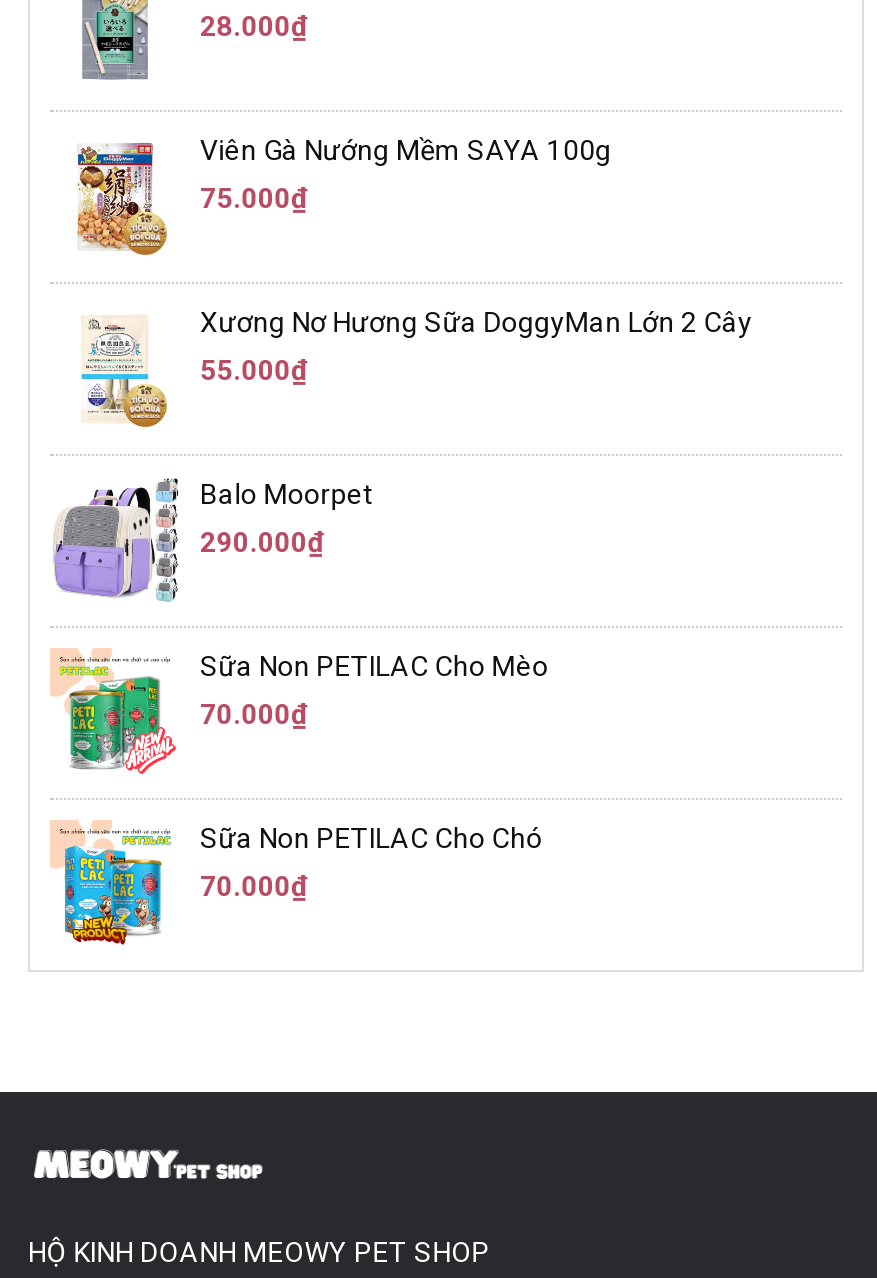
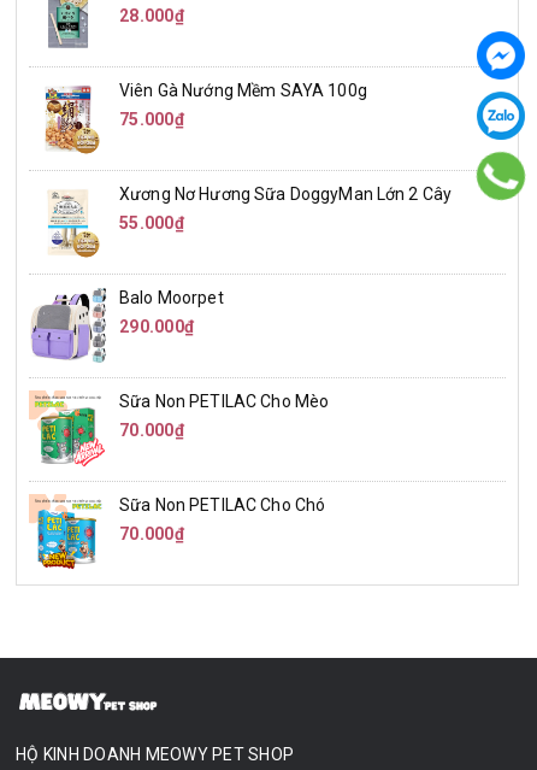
none -> [476,30,526,81] [image]
none -> [476,90,526,141] [image]
none -> [476,151,526,201] [image]

